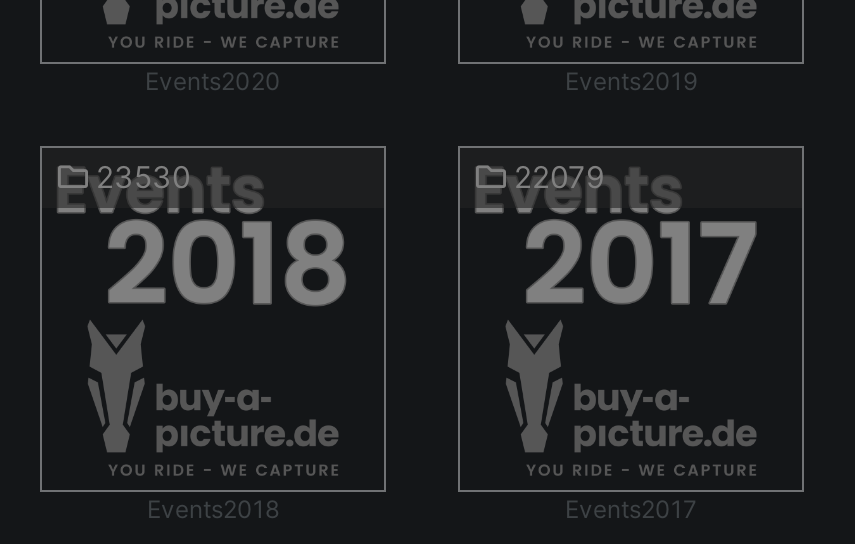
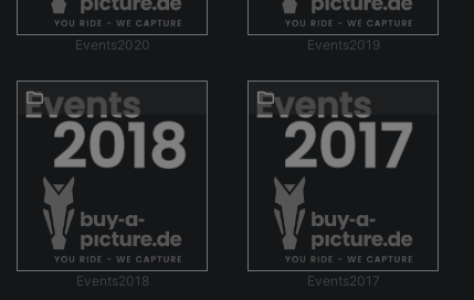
[88,157,190,195] 23530 -> none
[506,157,604,195] 22079 -> none

